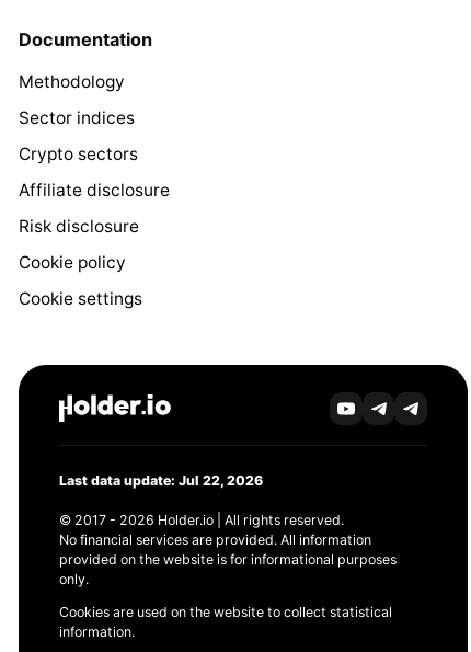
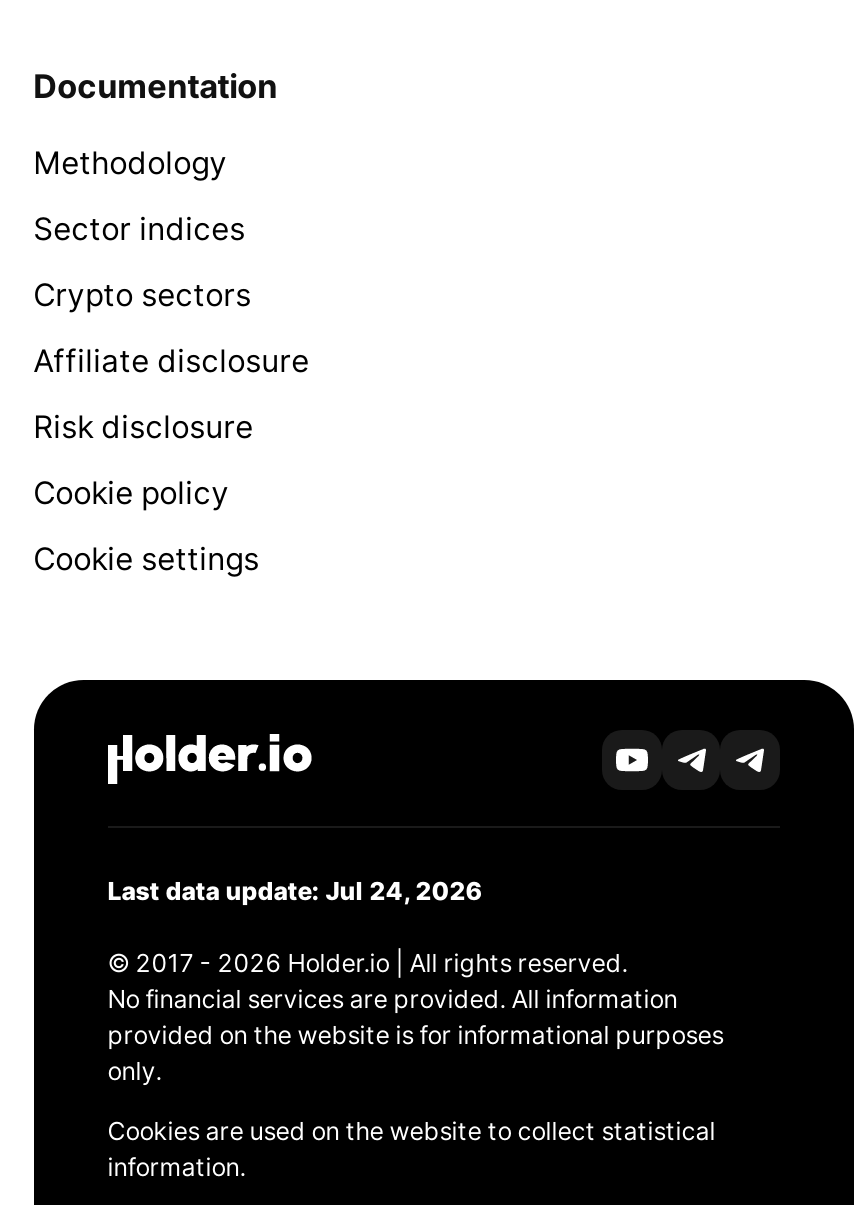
[59,472,263,488] Last data update: Jul 22, 2026 -> [108,875,482,905] Last data update: Jul 24, 2026

